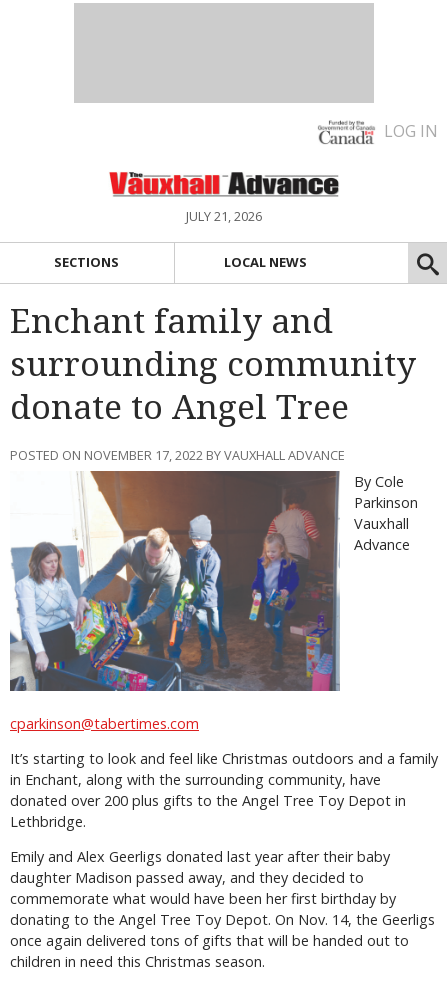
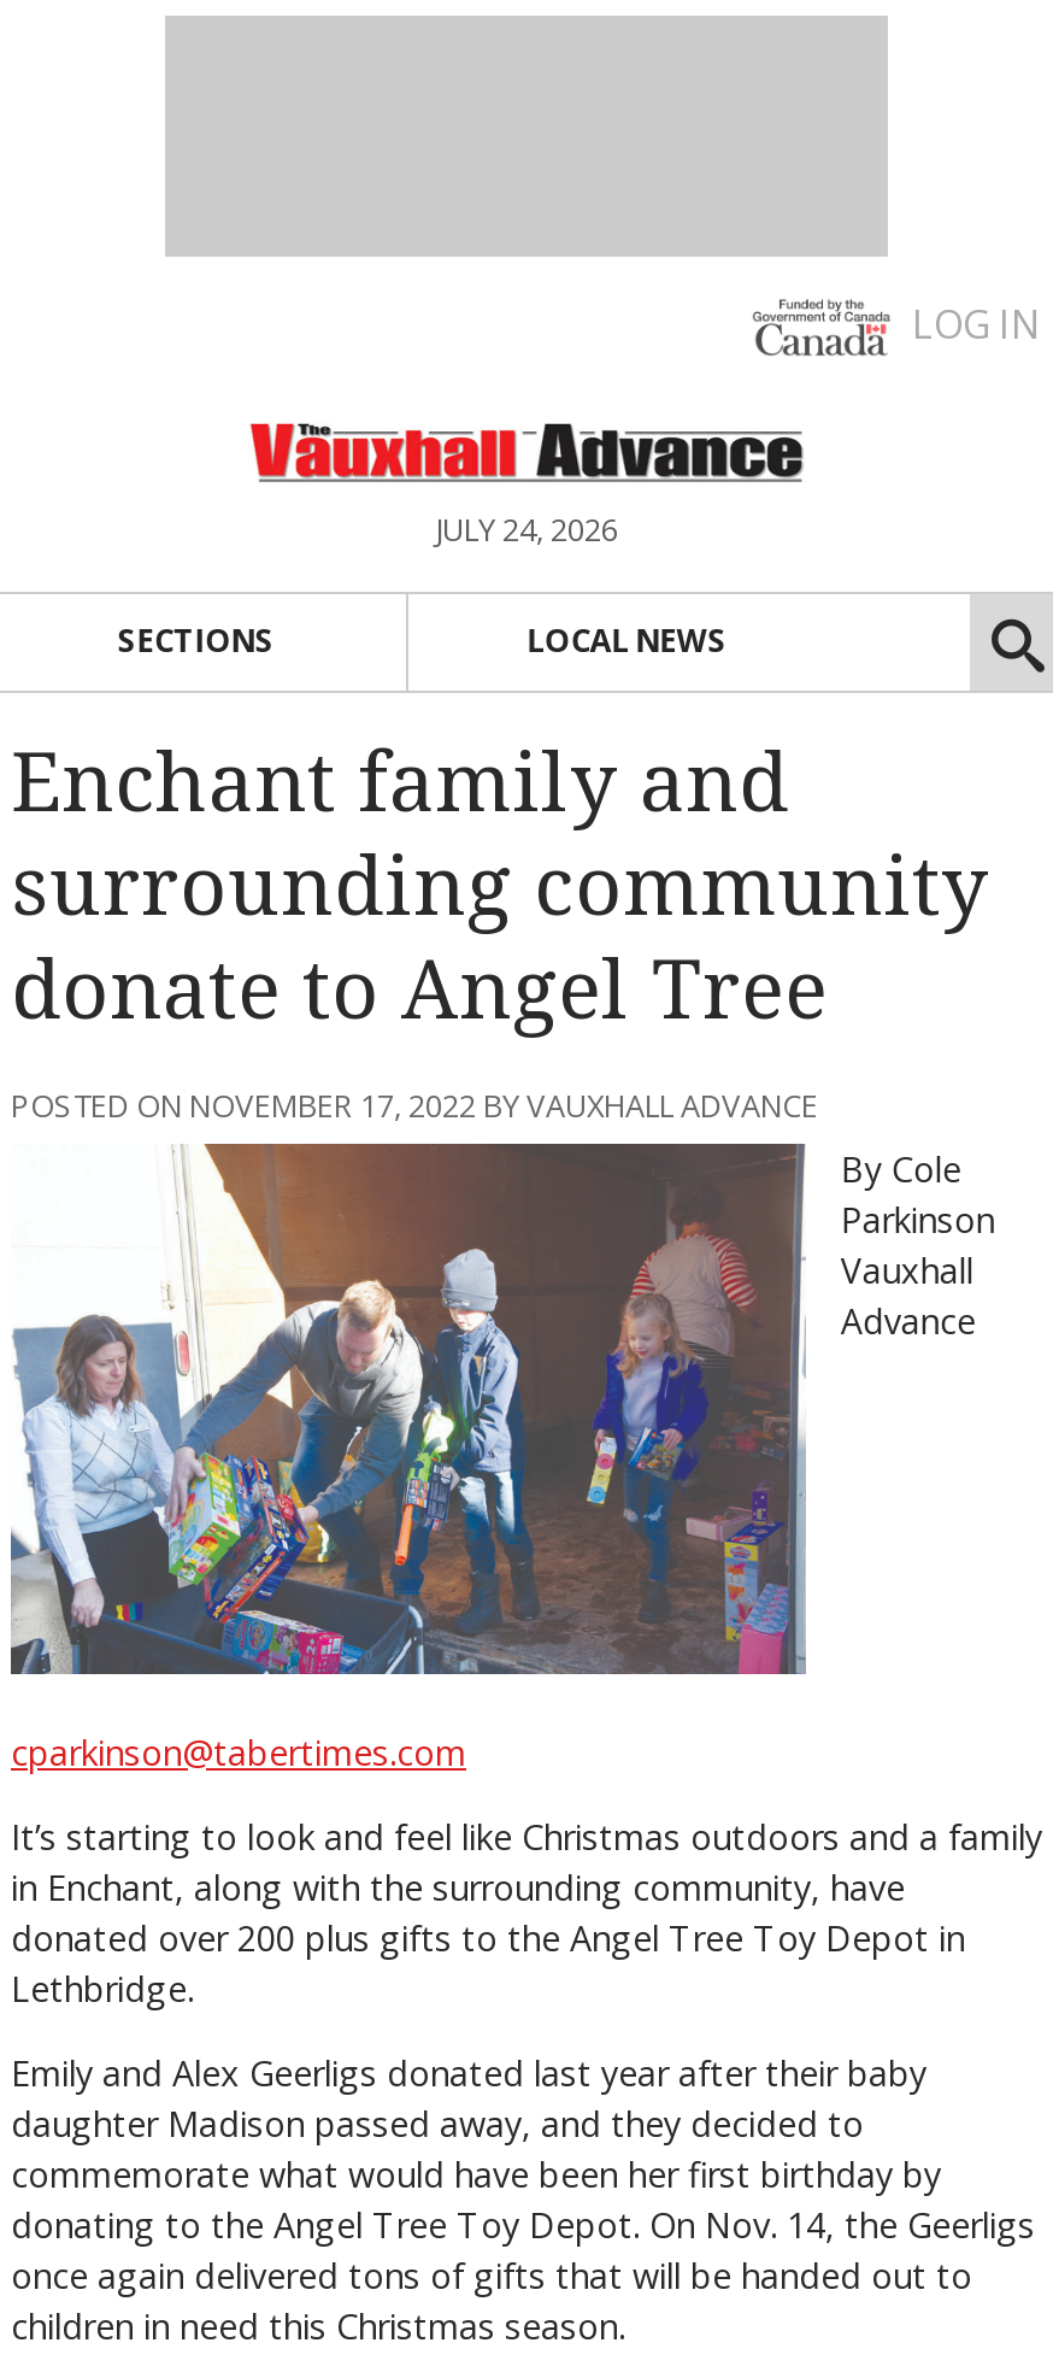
[186,207,262,225] JULY 21, 2026 -> [435,507,618,551] JULY 24, 2026

